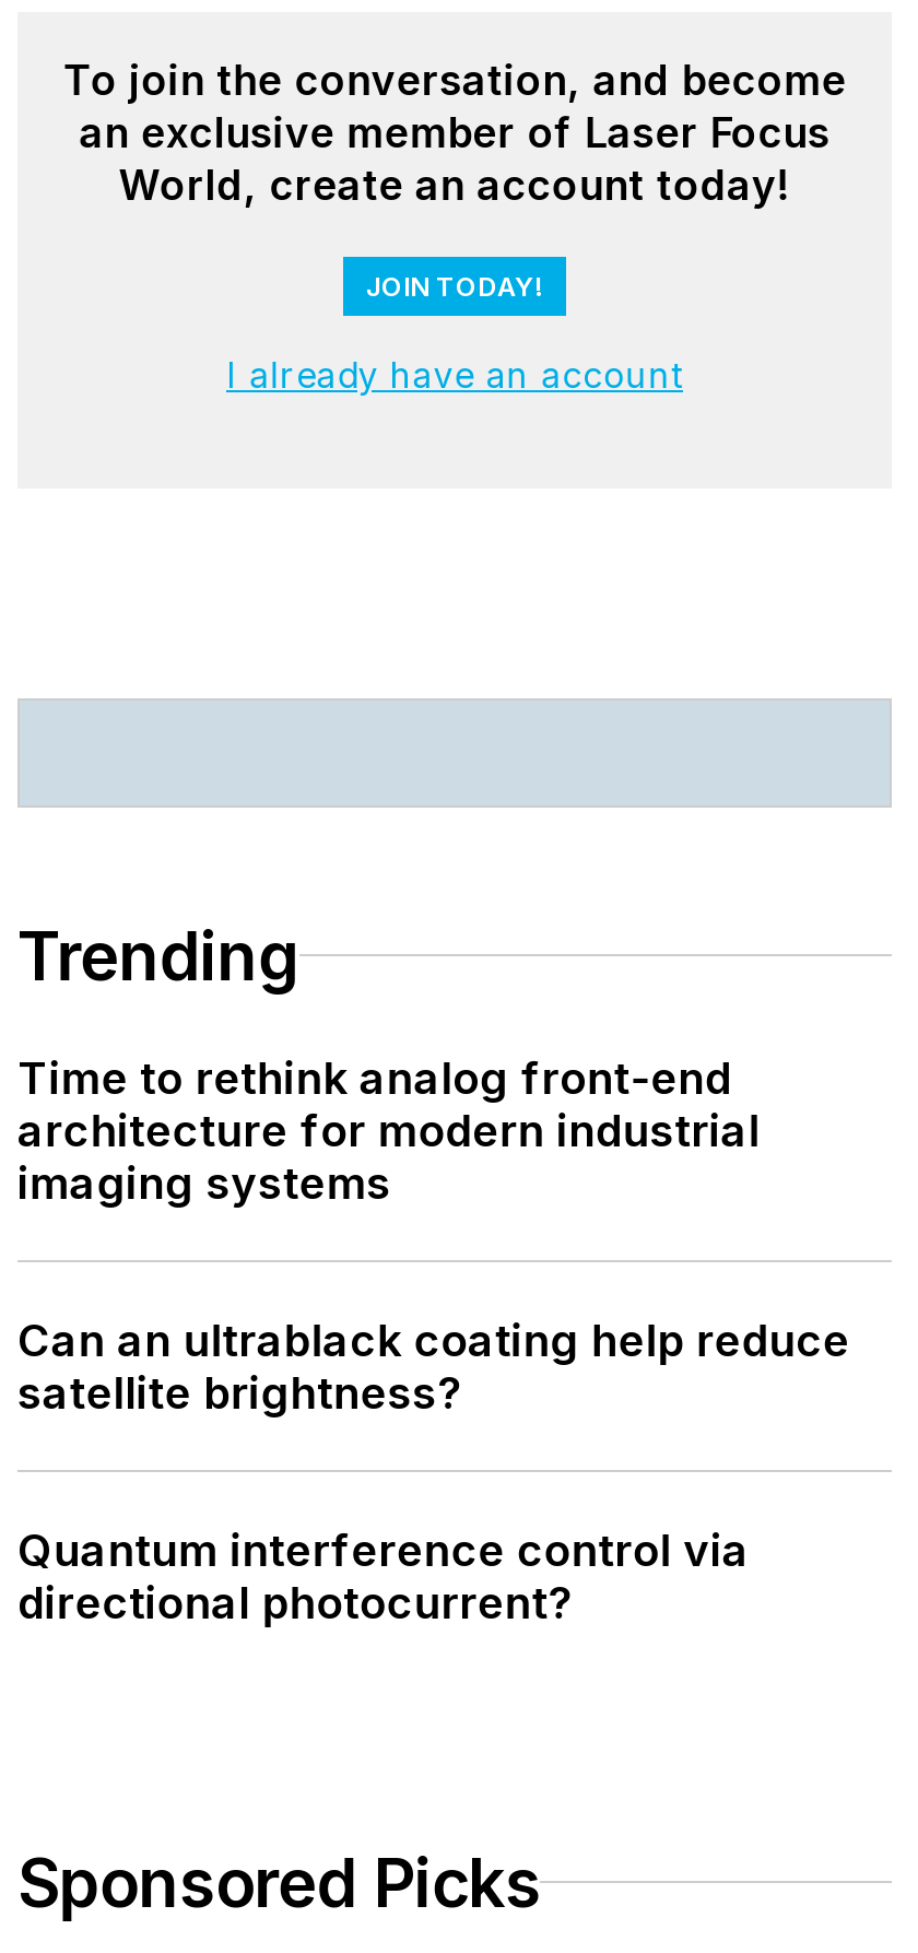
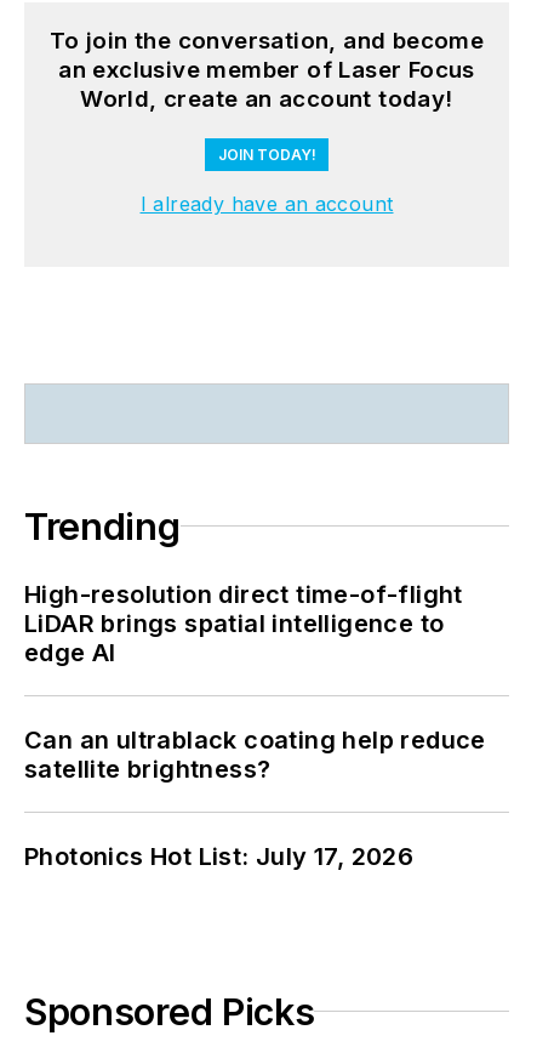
[17,1052,760,1209] Time to rethink analog front-end | architecture for modern industrial | imaging systems -> [24,580,463,667] High-resolution direct time-of-flight | LiDAR brings spatial intelligence to | edge AI
[17,1524,749,1629] Quantum interference control via | directional photocurrent? -> [24,842,414,871] Photonics Hot List: July 17, 2026

